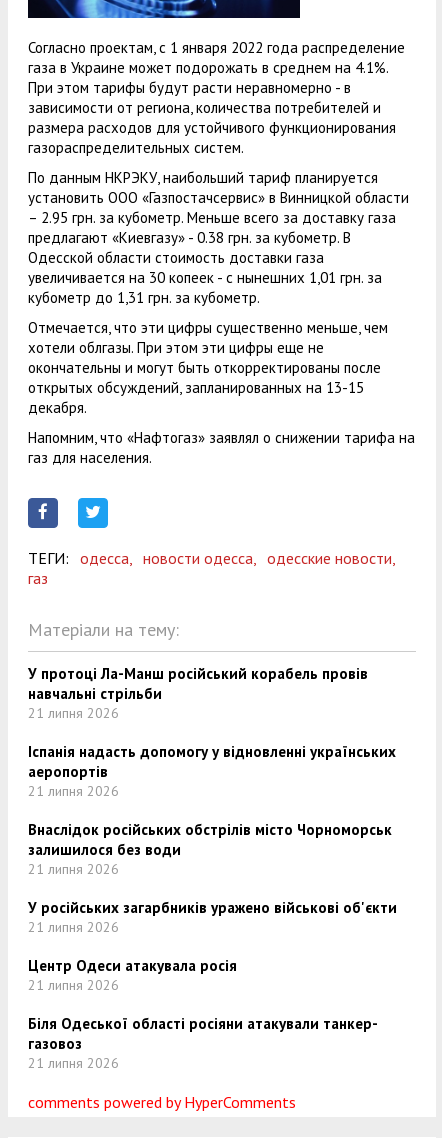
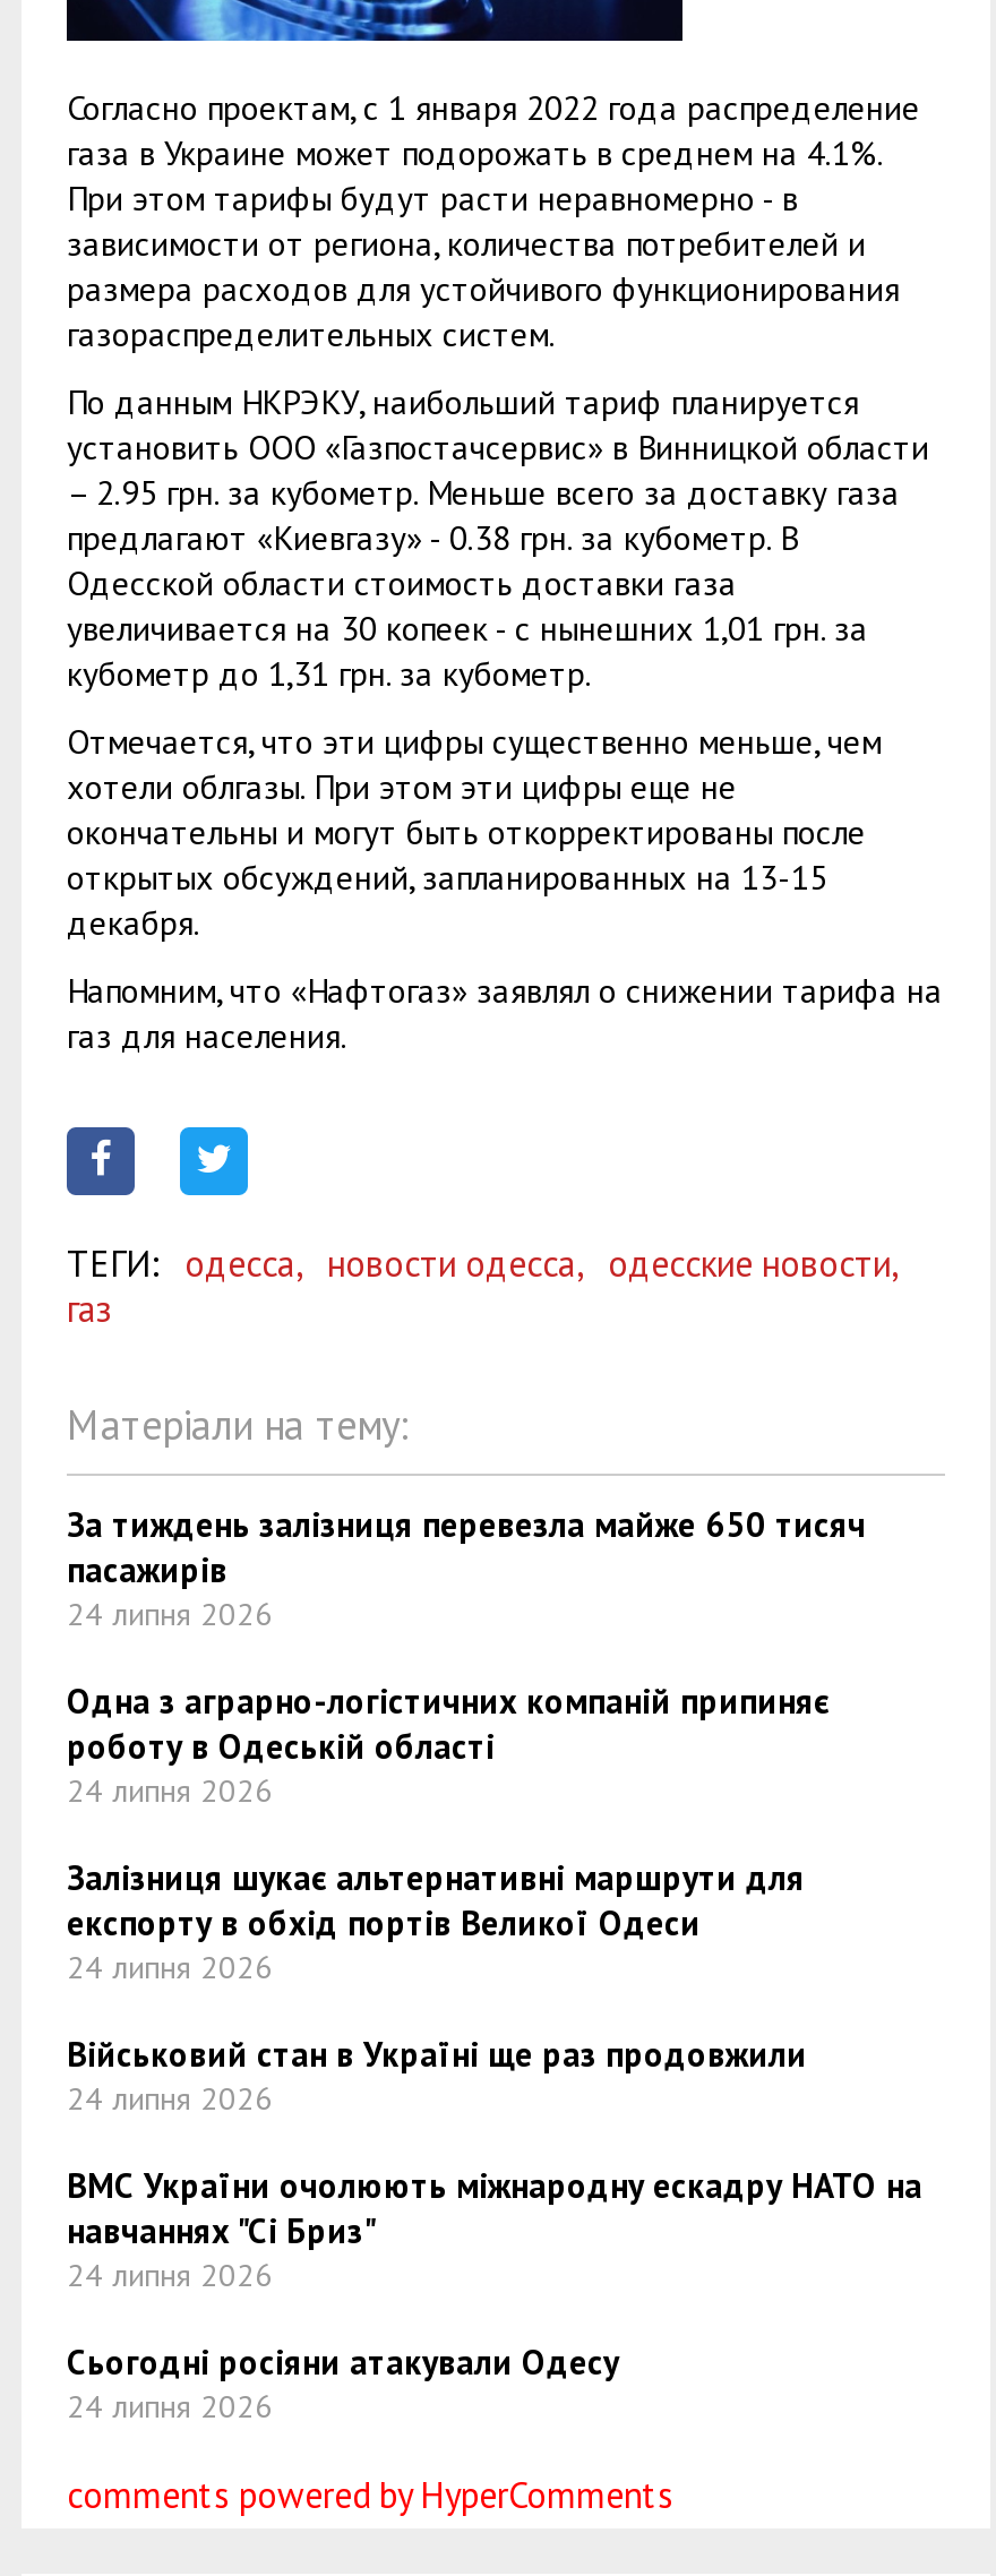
[28,664,368,722] У протоці Ла-Манш російський корабель провів | навчальні стрільби | 21 липня 2026 -> [67,1503,866,1634] За тиждень залізниця перевезла майже 650 тисяч | пасажирів | 24 липня 2026
[28,742,396,800] Іспанія надасть допомогу у відновленні українських | аеропортів | 21 липня 2026 -> [67,1679,830,1810] Одна з аграрно-логістичних компаній припиняє | роботу в Одеській області | 24 липня 2026
[28,820,392,878] Внаслідок російських обстрілів місто Чорноморськ | залишилося без води | 21 липня 2026 -> [67,1856,805,1987] Залізниця шукає альтернативні маршрути для | експорту в обхід портів Великої Одеси | 24 липня 2026
[28,898,397,936] У російських загарбників уражено військові об'єкти | 21 липня 2026 -> [67,2032,807,2118] Військовий стан в Україні ще раз продовжили | 24 липня 2026
[28,956,237,994] Центр Одеси атакувала росія | 21 липня 2026 -> [67,2164,922,2295] ВМС України очолюють міжнародну ескадру НАТО на | навчаннях "Сі Бриз" | 24 липня 2026
[28,1014,378,1072] Біля Одеської області росіяни атакували танкер- | газовоз | 21 липня 2026 -> [67,2340,619,2426] Сьогодні росіяни атакували Одесу | 24 липня 2026

